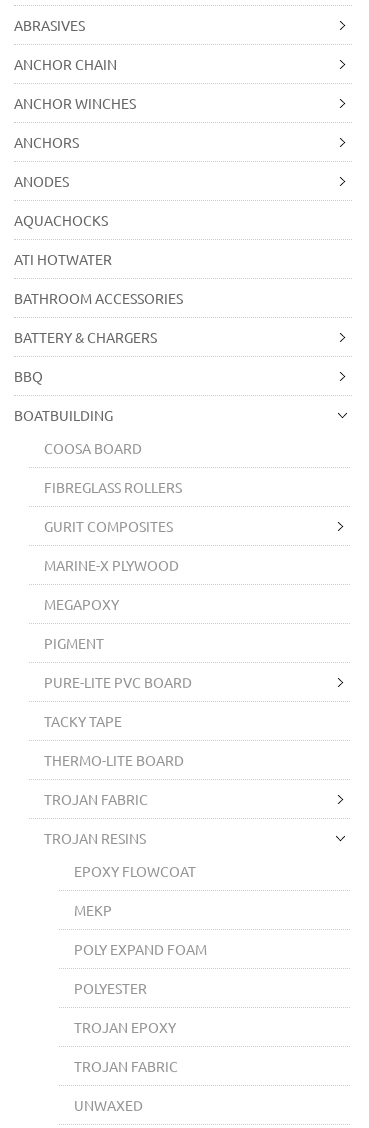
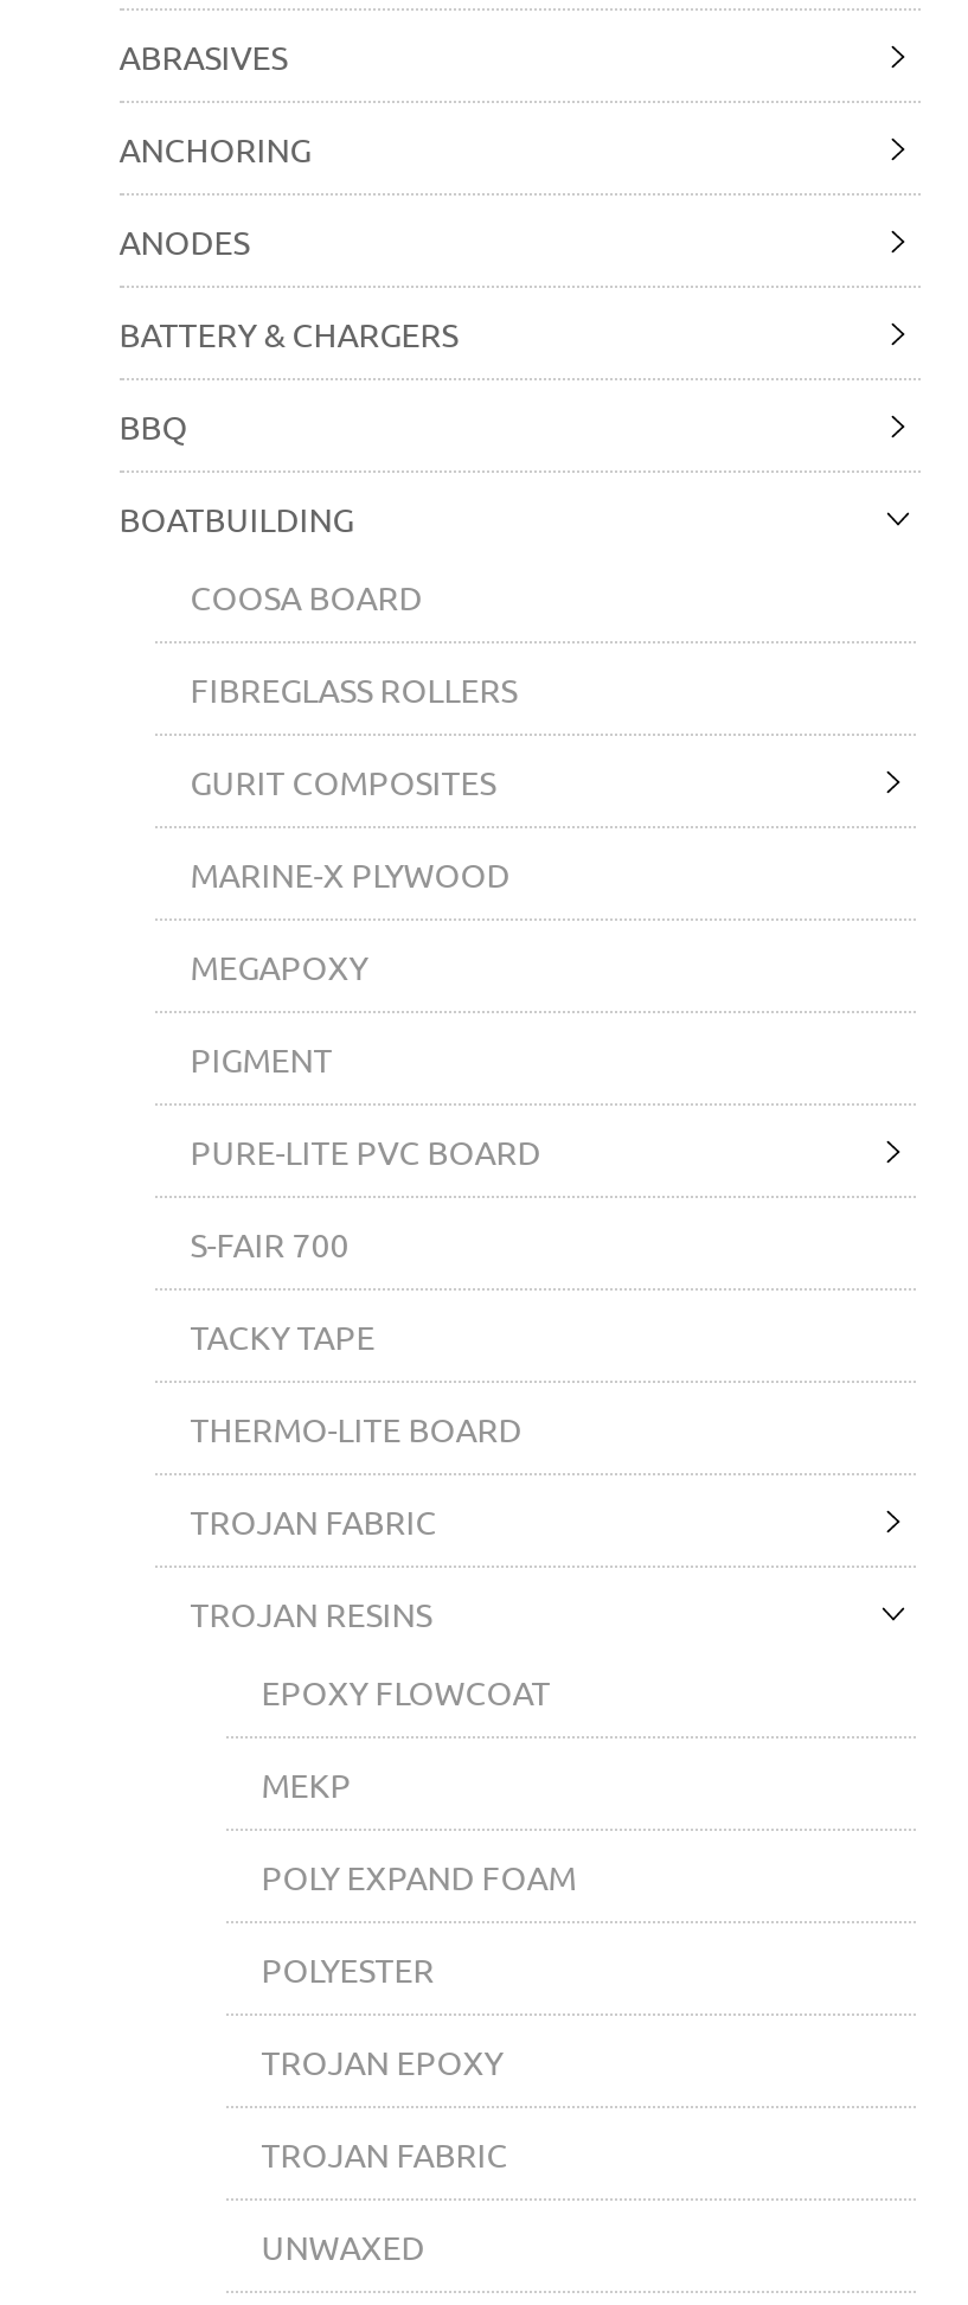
[14,55,136,151] ANCHOR CHAIN | ANCHOR WINCHES | ANCHORS -> [119,127,311,169] ANCHORING
[14,211,183,307] AQUACHOCKS | ATI HOTWATER | BATHROOM ACCESSORIES -> none
moved [14,328,192,691] -> [119,312,541,1172]: BATTERY & CHARGERS | BBQ | BOATBUILDING | ... | PIGMENT | PURE-LITE PVC BOARD
none -> [190,1222,349,1264] S-FAIR 700

